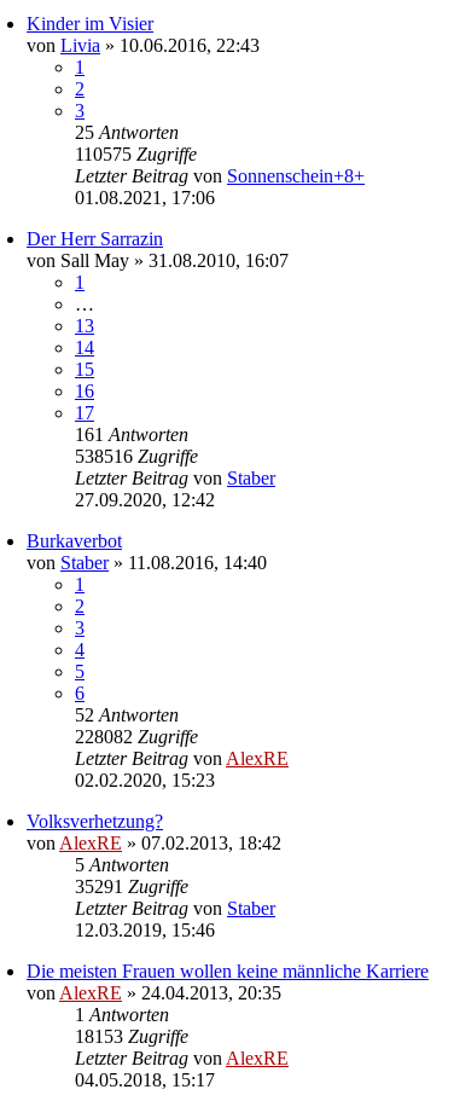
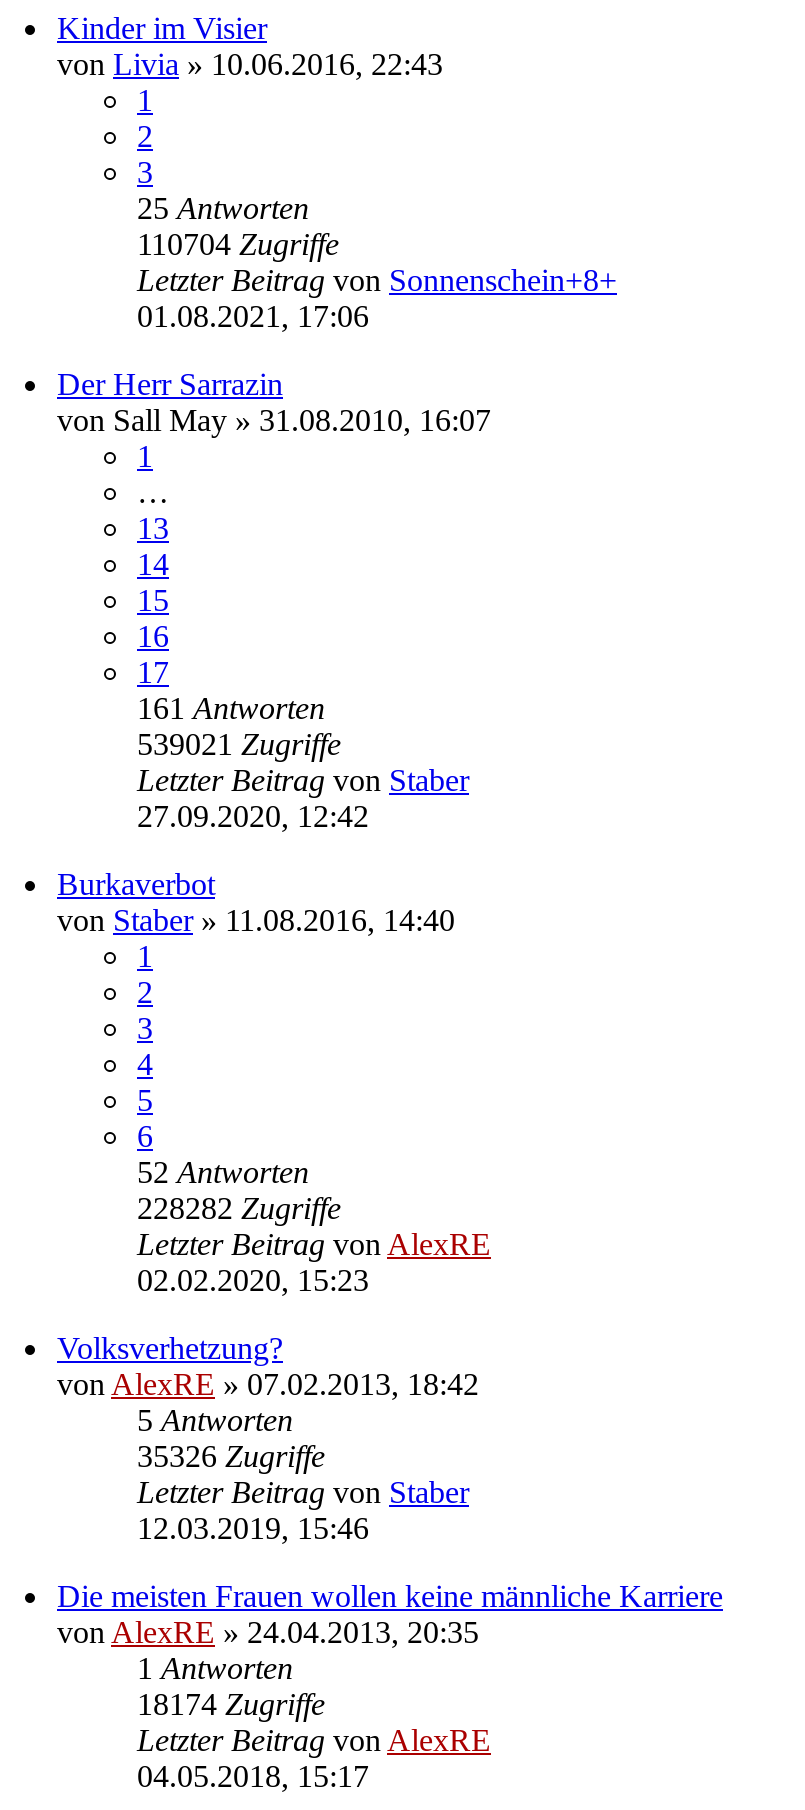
[75,144,197,164] 110575 Zugriffe -> [137,227,339,261] 110704 Zugriffe
[75,446,198,466] 538516 Zugriffe -> [137,727,341,761] 539021 Zugriffe
[75,726,198,747] 228082 Zugriffe -> [137,1191,341,1225] 228282 Zugriffe
[75,876,188,897] 35291 Zugriffe -> [137,1439,325,1473] 35326 Zugriffe
[75,1026,188,1046] 18153 Zugriffe -> [137,1687,325,1721] 18174 Zugriffe

